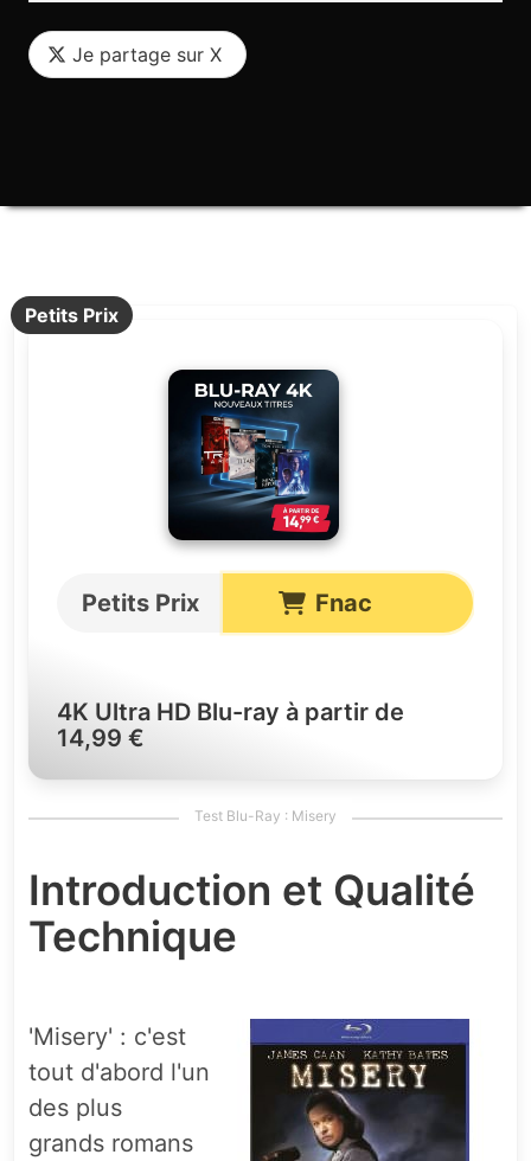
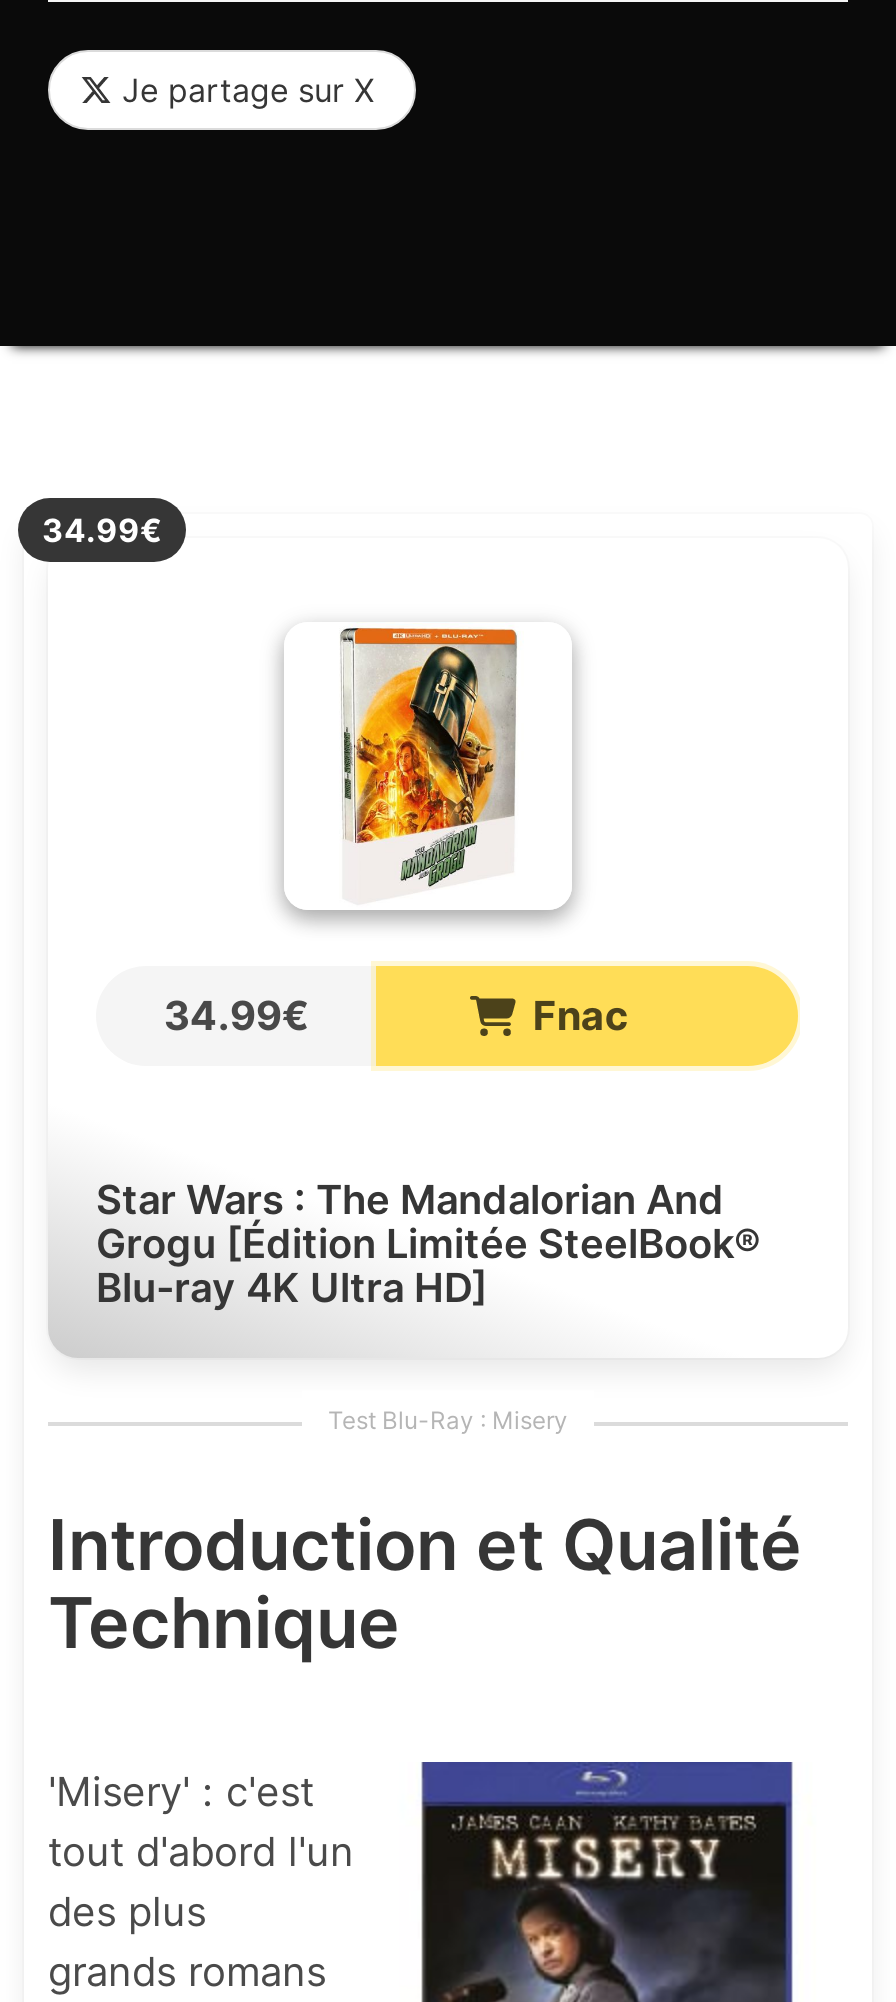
[25,303,119,327] Petits Prix -> [42,510,162,550] 34.99€
[167,368,340,541] [image] -> [284,622,572,910] [image]
[82,589,199,617] Petits Prix -> [164,992,310,1040] 34.99€
[57,698,404,752] 4K Ultra HD Blu-ray à partir de | 14,99 € -> [96,1176,760,1312] Star Wars : The Mandalorian And | Grogu [Édition Limitée SteelBook® | Blu-ray 4K Ultra HD]

